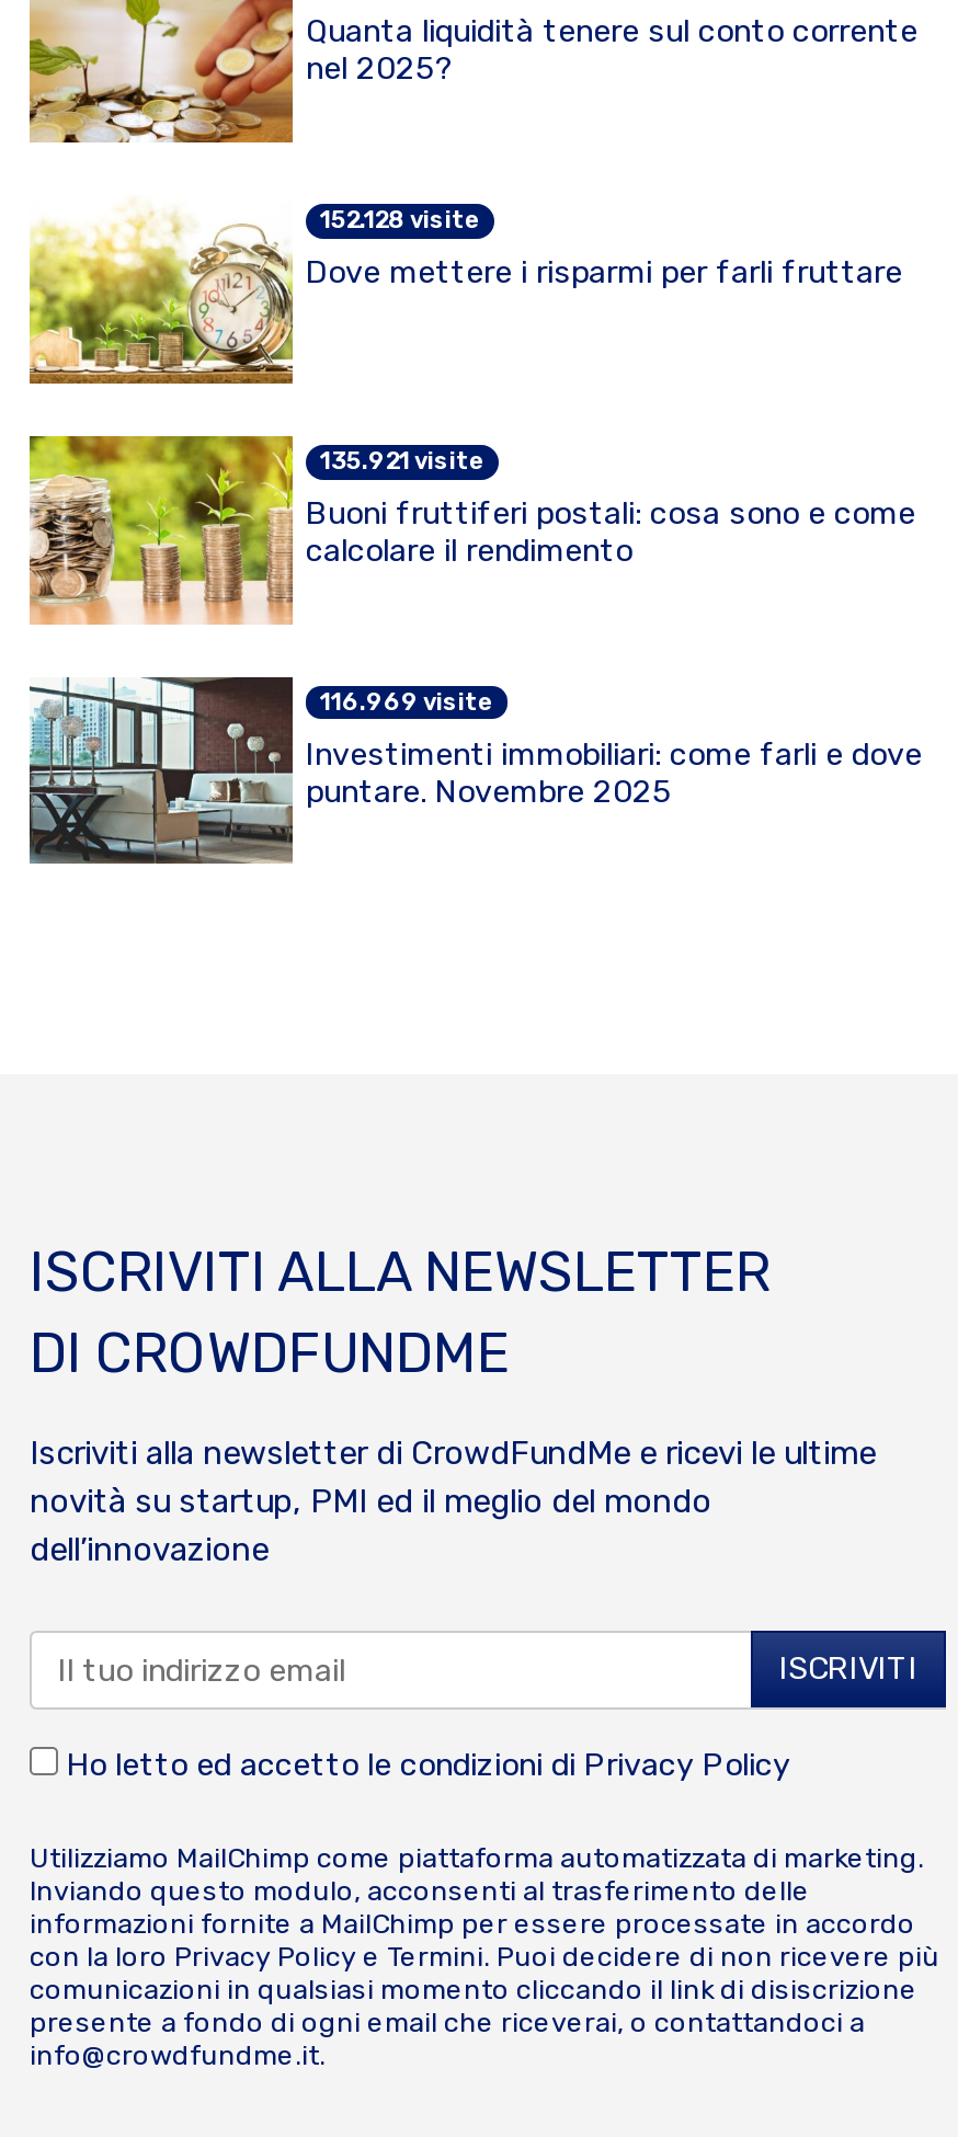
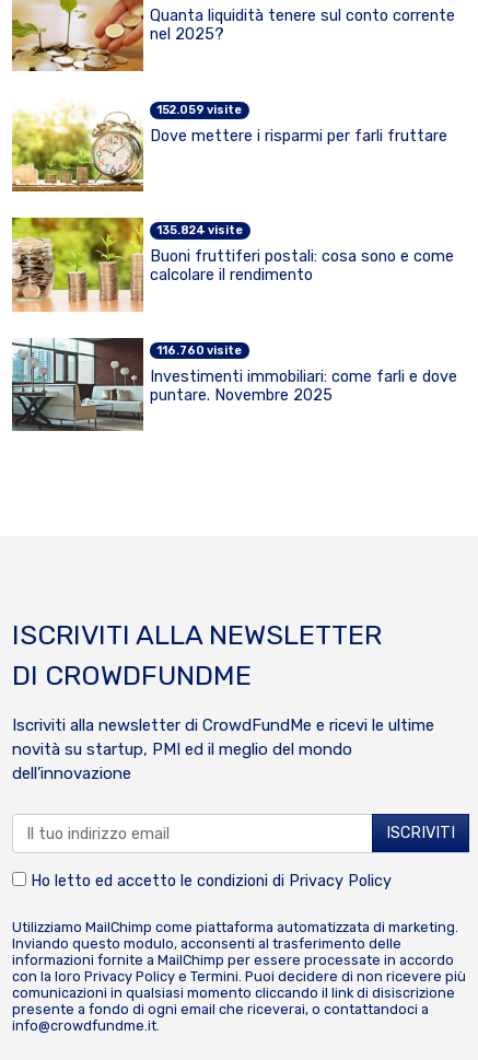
[320,206,480,235] 152.128 visite -> [157,103,242,117] 152.059 visite
[320,447,484,475] 135.921 visite -> [157,223,243,237] 135.824 visite
[320,687,493,716] 116.969 visite -> [157,343,242,357] 116.760 visite

